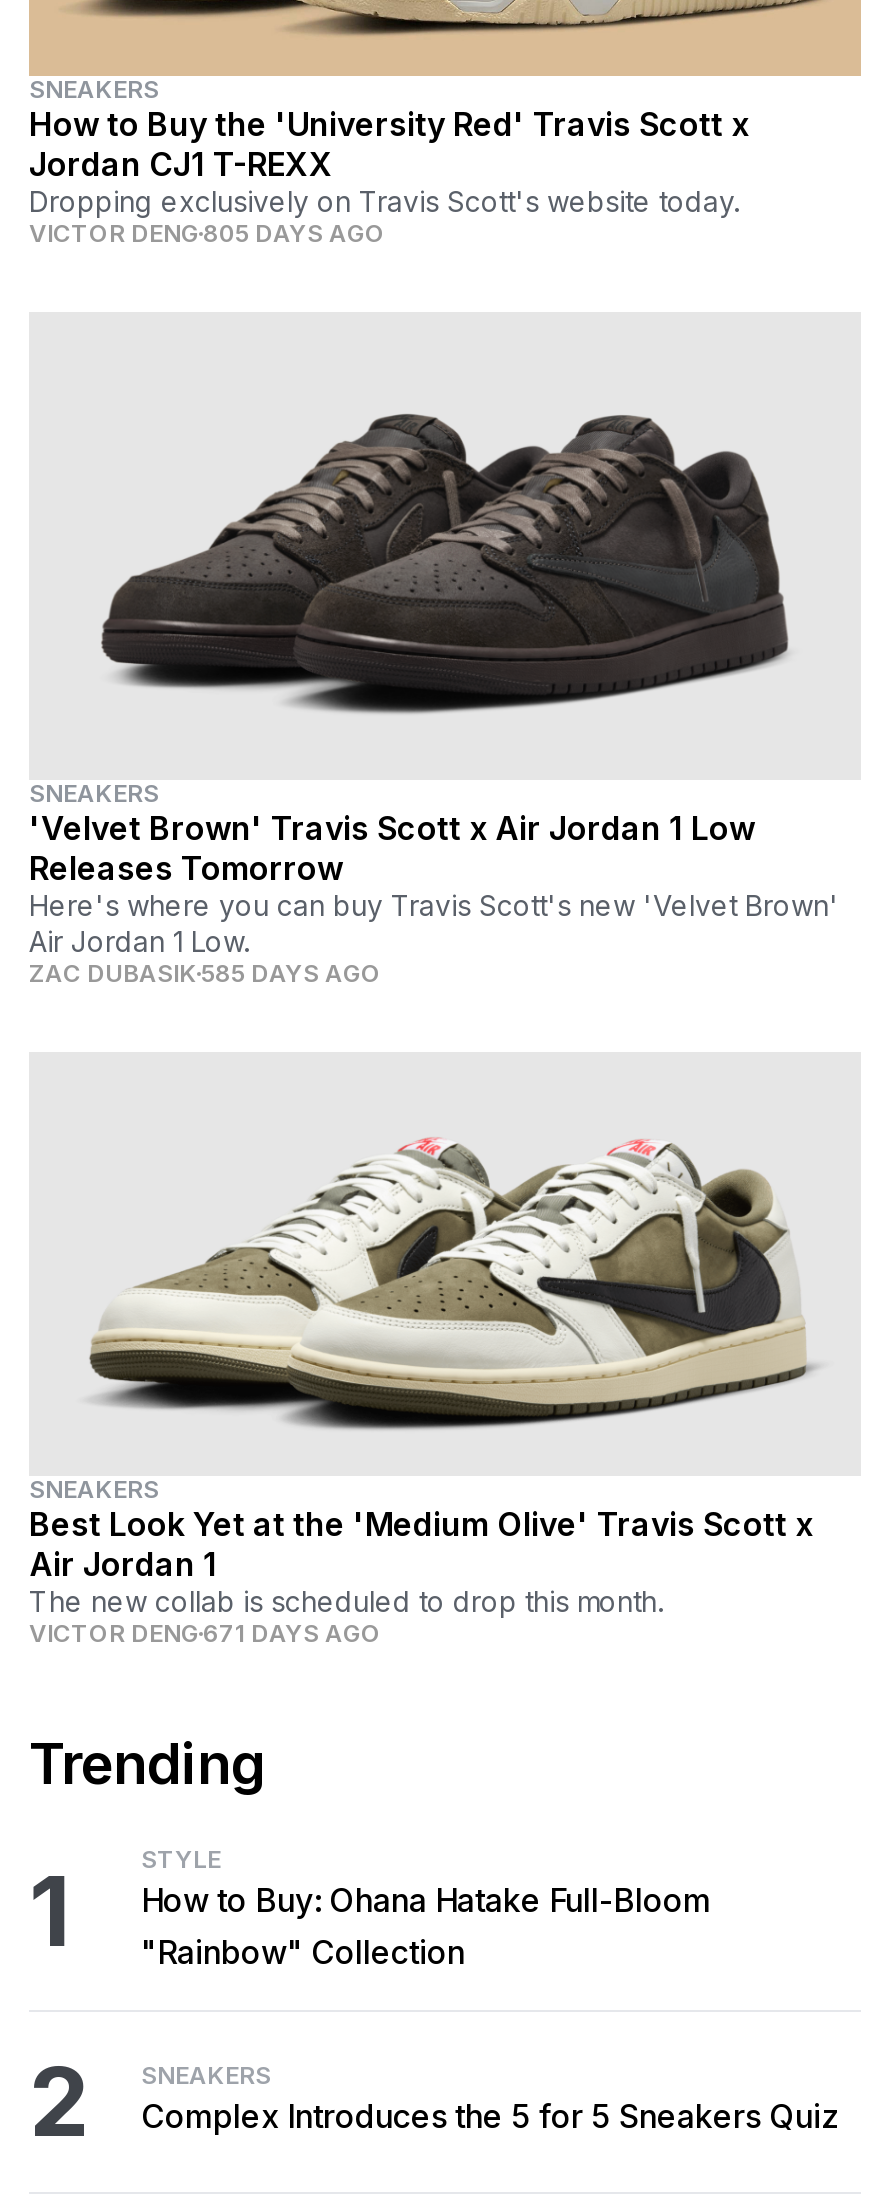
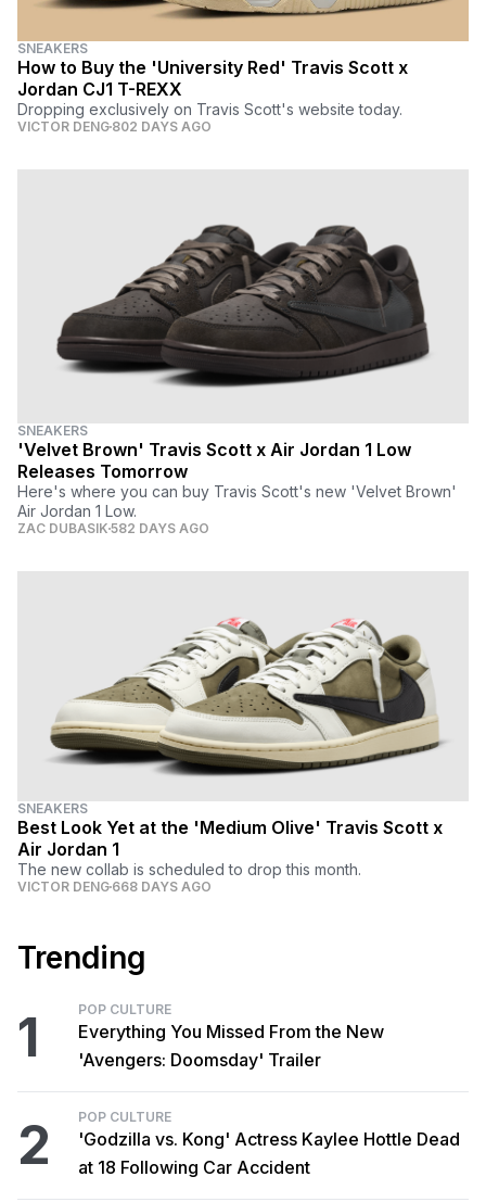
[29,217,385,247] VICTOR DENG 805 DAYS AGO -> [17,118,212,134] VICTOR DENG 802 DAYS AGO
[29,958,381,988] ZAC DUBASIK 585 DAYS AGO -> [17,520,209,536] ZAC DUBASIK 582 DAYS AGO
[29,1618,381,1648] VICTOR DENG 671 DAYS AGO -> [17,879,212,895] VICTOR DENG 668 DAYS AGO
[141,1844,711,1972] STYLE | How to Buy: Ohana Hatake Full-Bloom | "Rainbow" Collection -> [78,1001,384,1071] POP CULTURE | Everything You Missed From the New | 'Avengers: Doomsday' Trailer
[141,2060,839,2136] SNEAKERS | Complex Introduces the 5 for 5 Sneakers Quiz -> [78,1109,460,1178] POP CULTURE | 'Godzilla vs. Kong' Actress Kaylee Hottle Dead | at 18 Following Car Accident

